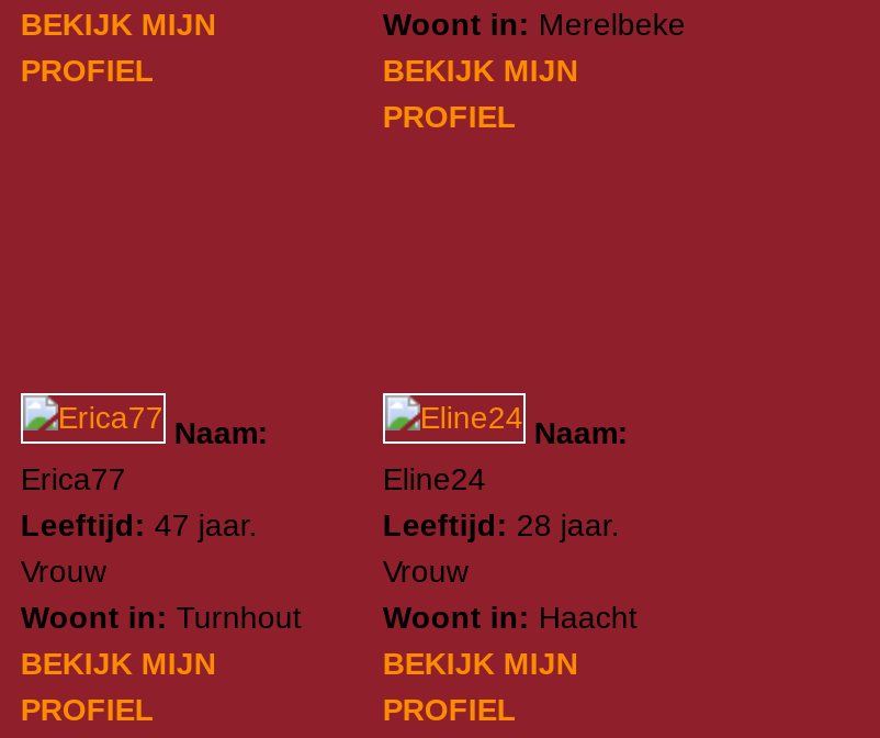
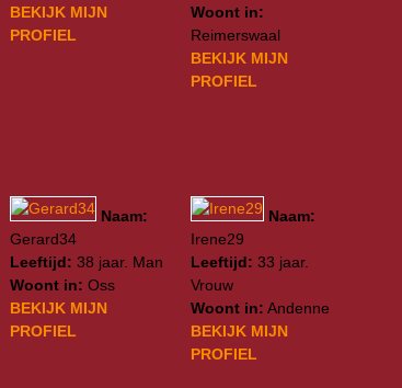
[383,7,686,42] Woont in: Merelbeke -> [190,4,280,44] Woont in: | Reimerswaal
moved [383,53,578,134] -> [190,50,288,90]: BEKIJK MIJN | PROFIEL
[21,462,302,635] Erica77 | Leeftijd: 47 jaar. | Vrouw | Woont in: Turnhout -> [10,230,163,294] Gerard34 | Leeftijd: 38 jaar. Man | Woont in: Oss
[383,462,620,543] Eline24 | Leeftijd: 28 jaar. -> [190,230,309,271] Irene29 | Leeftijd: 33 jaar.
[383,600,637,635] Woont in: Haacht -> [190,299,330,317] Woont in: Andenne
moved [21,646,216,727] -> [10,299,107,340]: BEKIJK MIJN | PROFIEL

